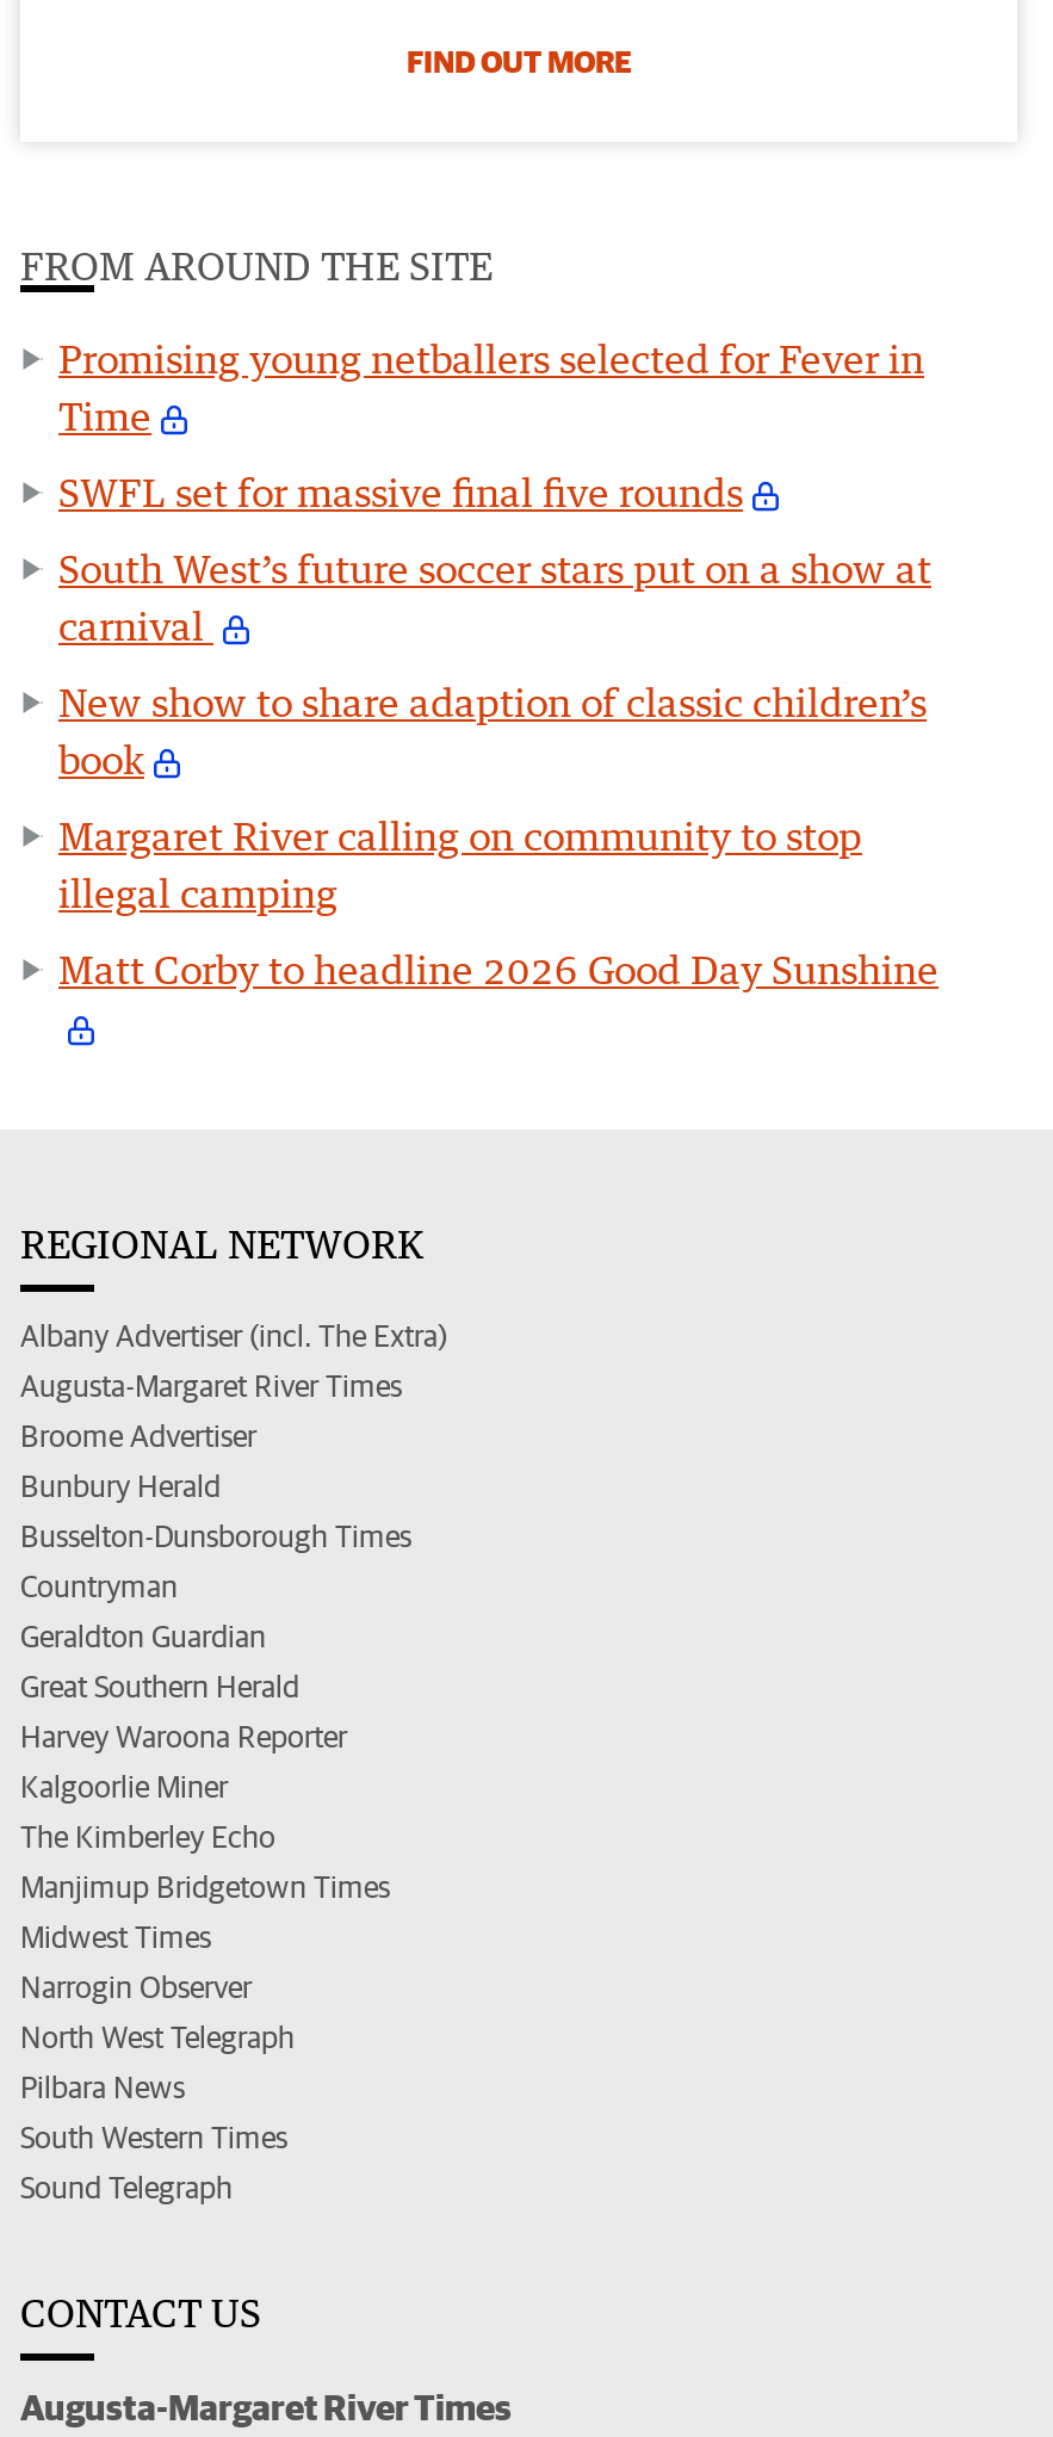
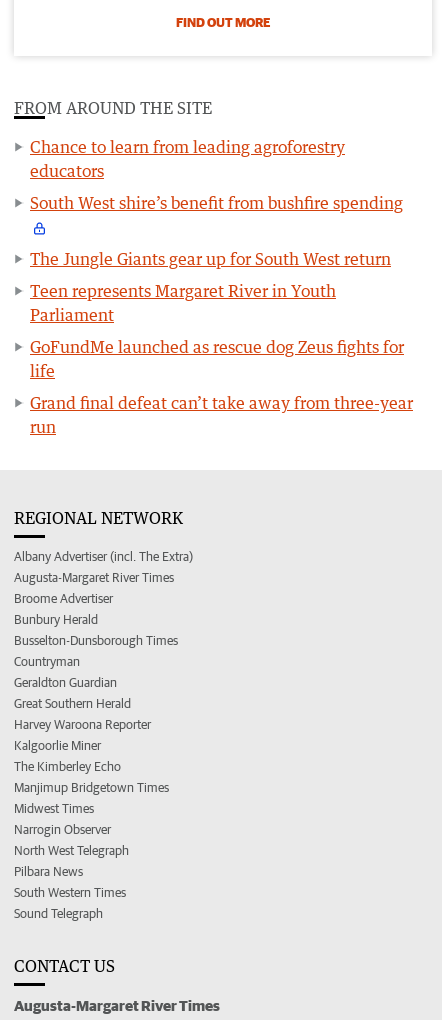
[58,334,924,439] Promising young netballers selected for Fever in | Time -> [30,136,345,180] Chance to learn from leading agroforestry | educators
[58,468,743,515] SWFL set for massive final five rounds -> [30,192,403,212] South West shire’s benefit from bushfire spending
[58,544,931,649] South West’s future soccer stars put on a show at | carnival -> [30,248,391,268] The Jungle Giants gear up for South West return
[58,678,927,783] New show to share adaption of classic children’s | book -> [30,280,336,324] Teen represents Margaret River in Youth | Parliament
[58,811,862,916] Margaret River calling on community to stop | illegal camping -> [30,336,404,380] GoFundMe launched as rescue dog Zeus fights for | life
[58,945,939,992] Matt Corby to headline 2026 Good Day Sunshine -> [30,392,413,436] Grand final defeat can’t take away from three-year | run

